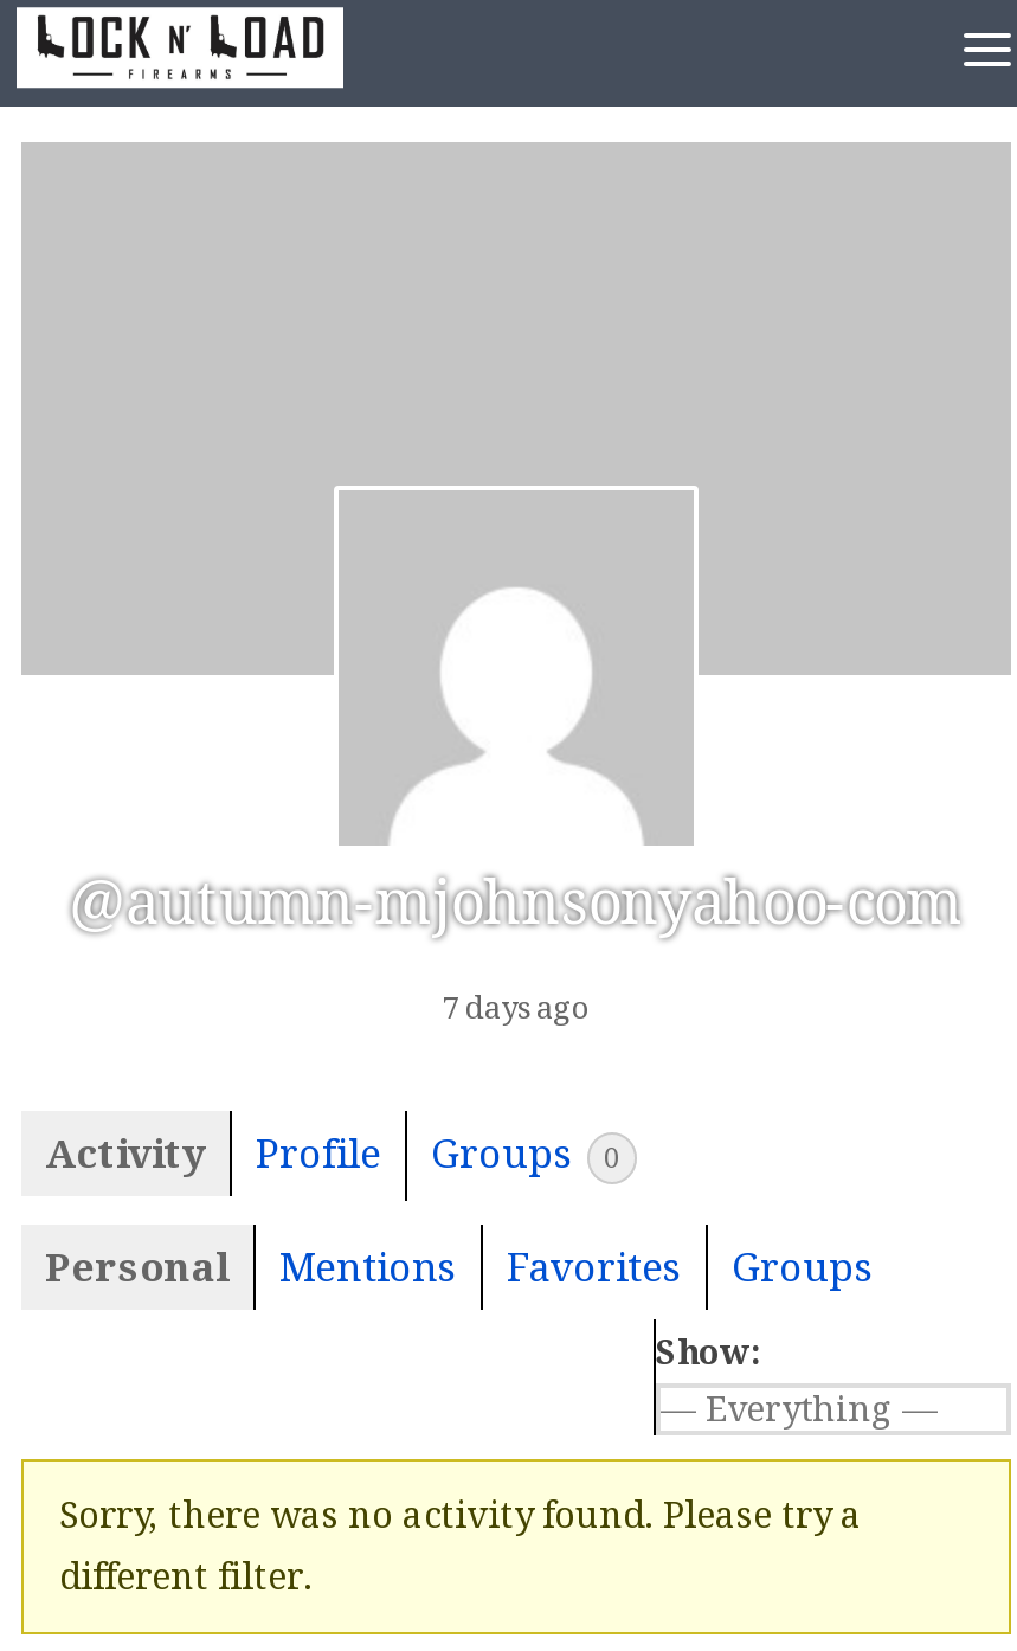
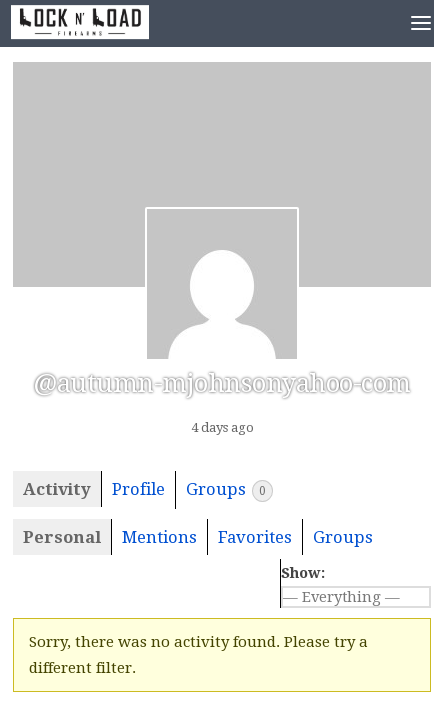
[442,991,591,1027] 7 days ago -> [190,420,253,435] 4 days ago

